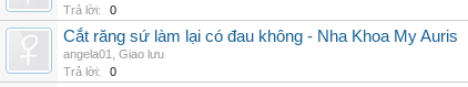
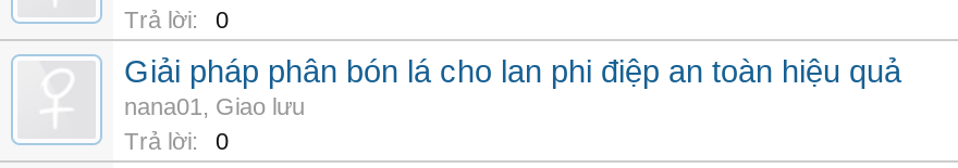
[63,28,458,61] Cắt răng sứ làm lại có đau không - Nha Khoa My Auris | angela01, Giao lưu -> [124,54,901,119] Giải pháp phân bón lá cho lan phi điệp an toàn hiệu quả | nana01, Giao lưu

